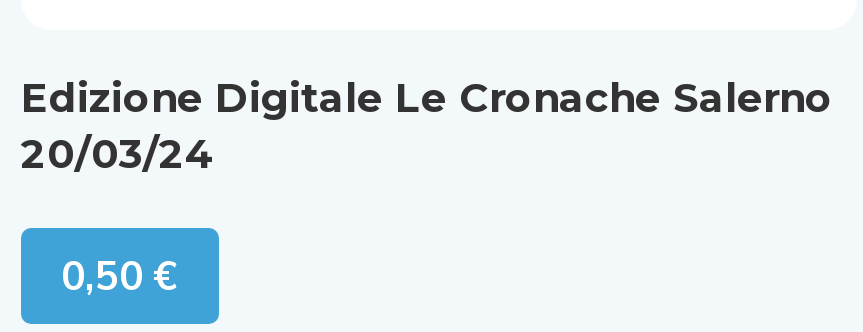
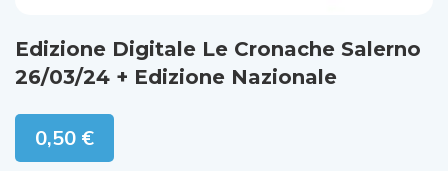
[21,129,213,177] 20/03/24 -> [15,65,337,89] 26/03/24 + Edizione Nazionale

